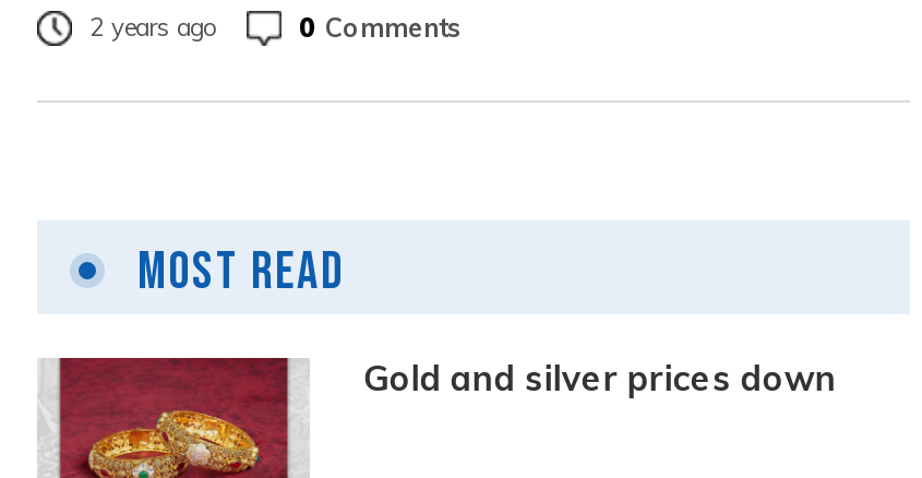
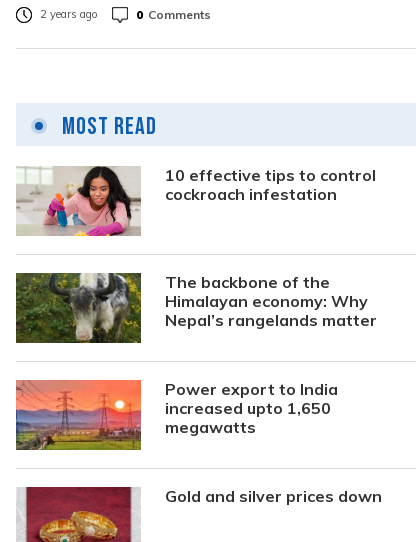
none -> [15,272,377,437] [image] | The backbone of the | Himalayan economy: Why | Nepal’s rangelands matter | Power export to India | increased upto 1,650 | megawatts
none -> [15,379,142,463] [image]
none -> [16,165,376,237] [image] | 10 effective tips to control | cockroach infestation

